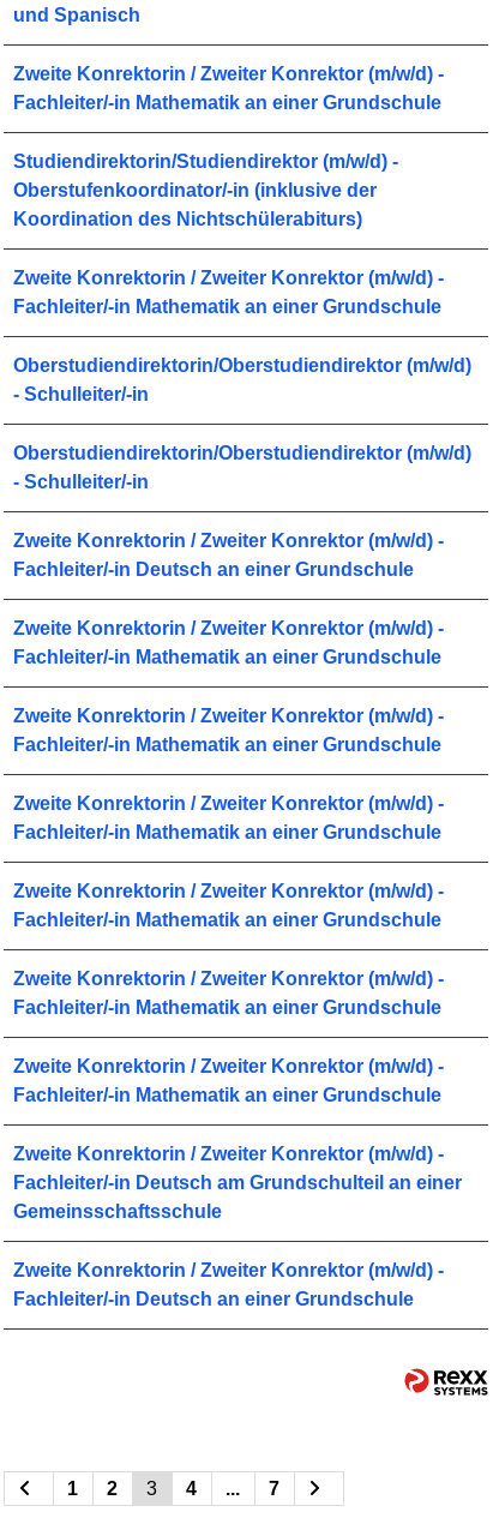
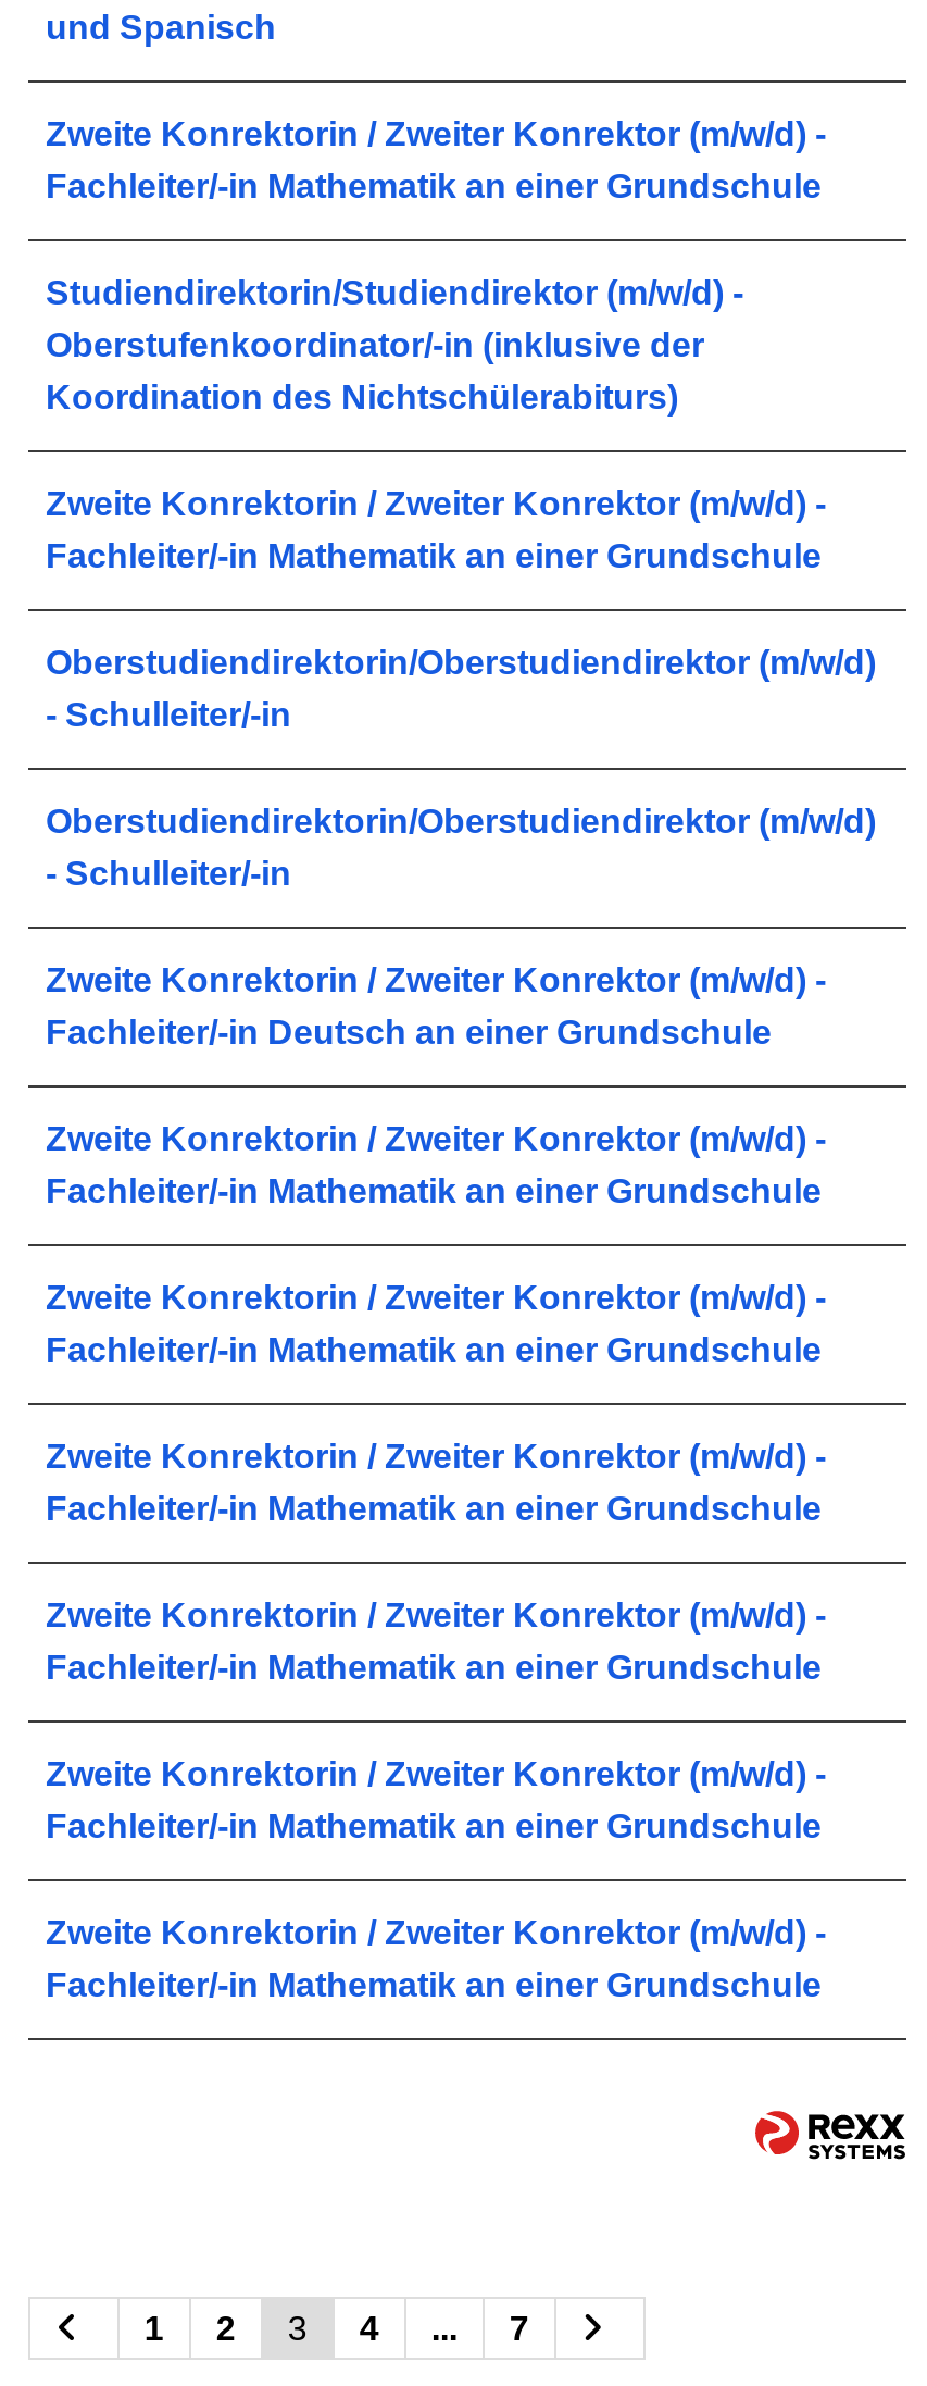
[13,1144,462,1310] Zweite Konrektorin / Zweiter Konrektor (m/w/d) - | Fachleiter/-in Deutsch am Grundschulteil an einer | Gemeinsschaftsschule | Zweite Konrektorin / Zweiter Konrektor (m/w/d) - | Fachleiter/-in Deutsch an einer Grundschule -> none

